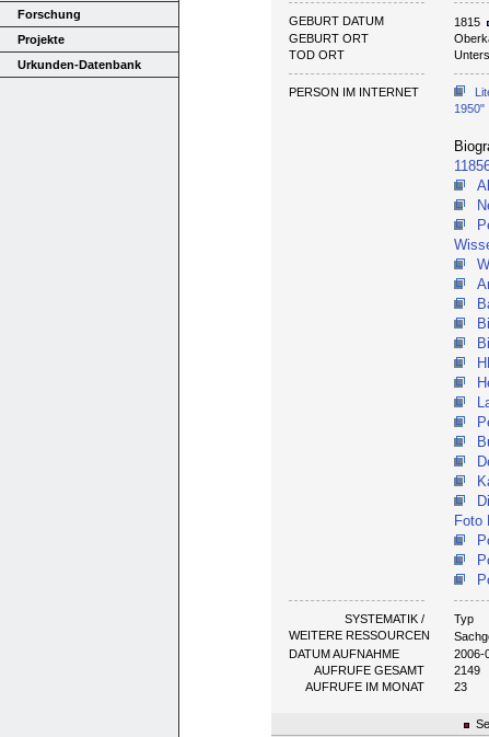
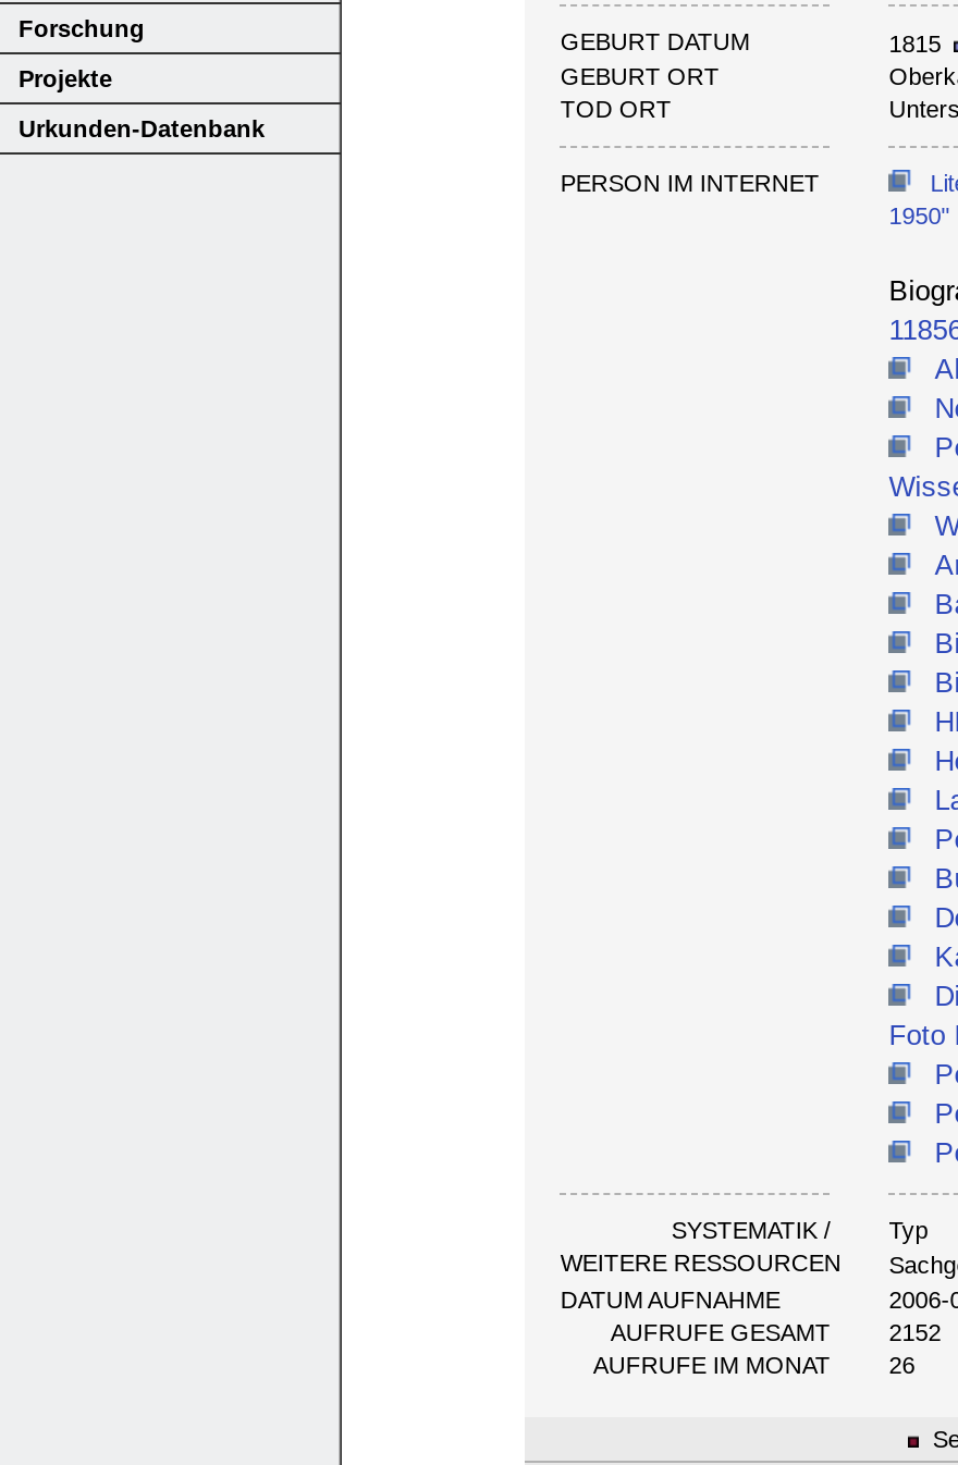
[454,664,480,677] 2149 -> [889,1319,941,1345] 2152
[454,680,467,693] 23 -> [889,1352,915,1378] 26

